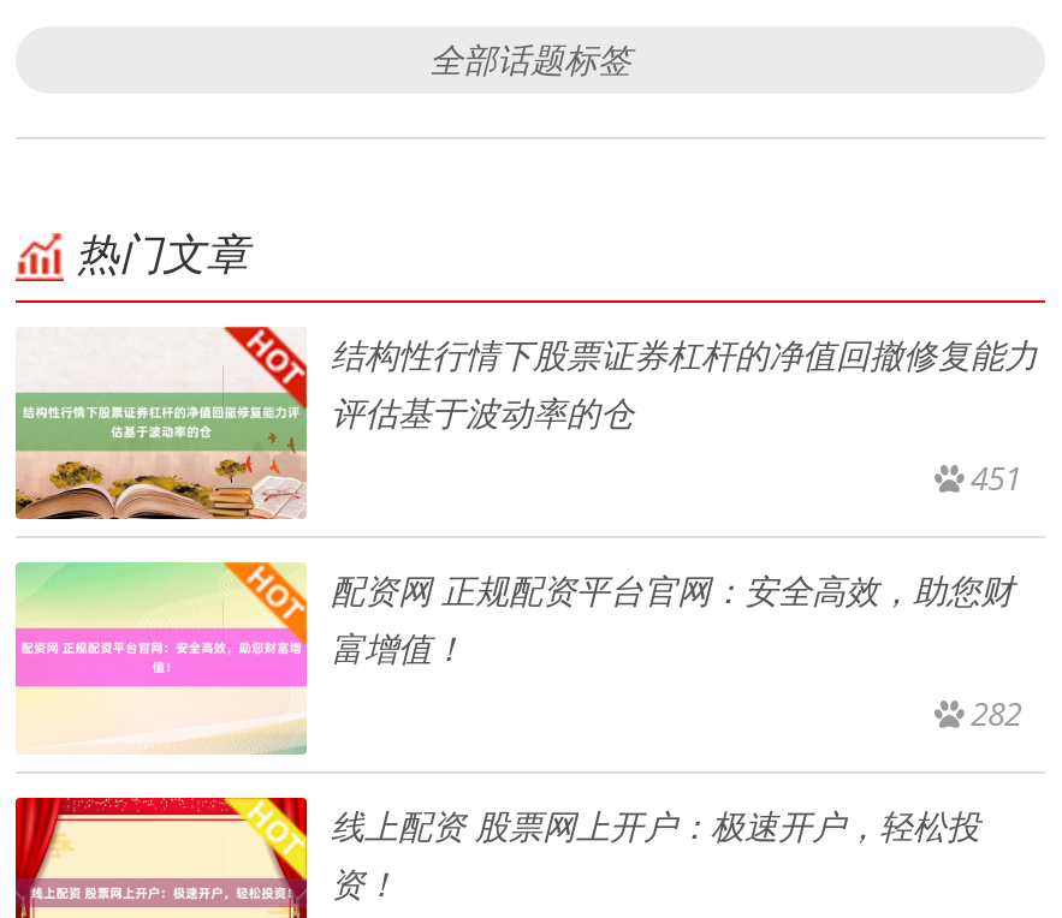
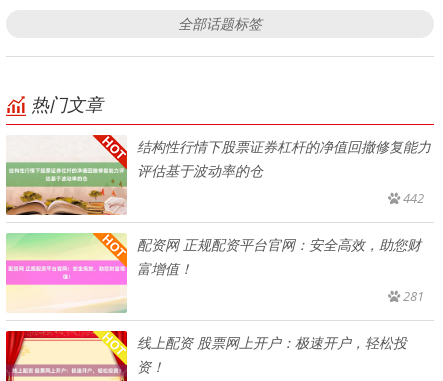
[971,455,1021,499] 451 -> [403,188,424,206] 442
[971,691,1021,734] 282 -> [403,286,424,304] 281

